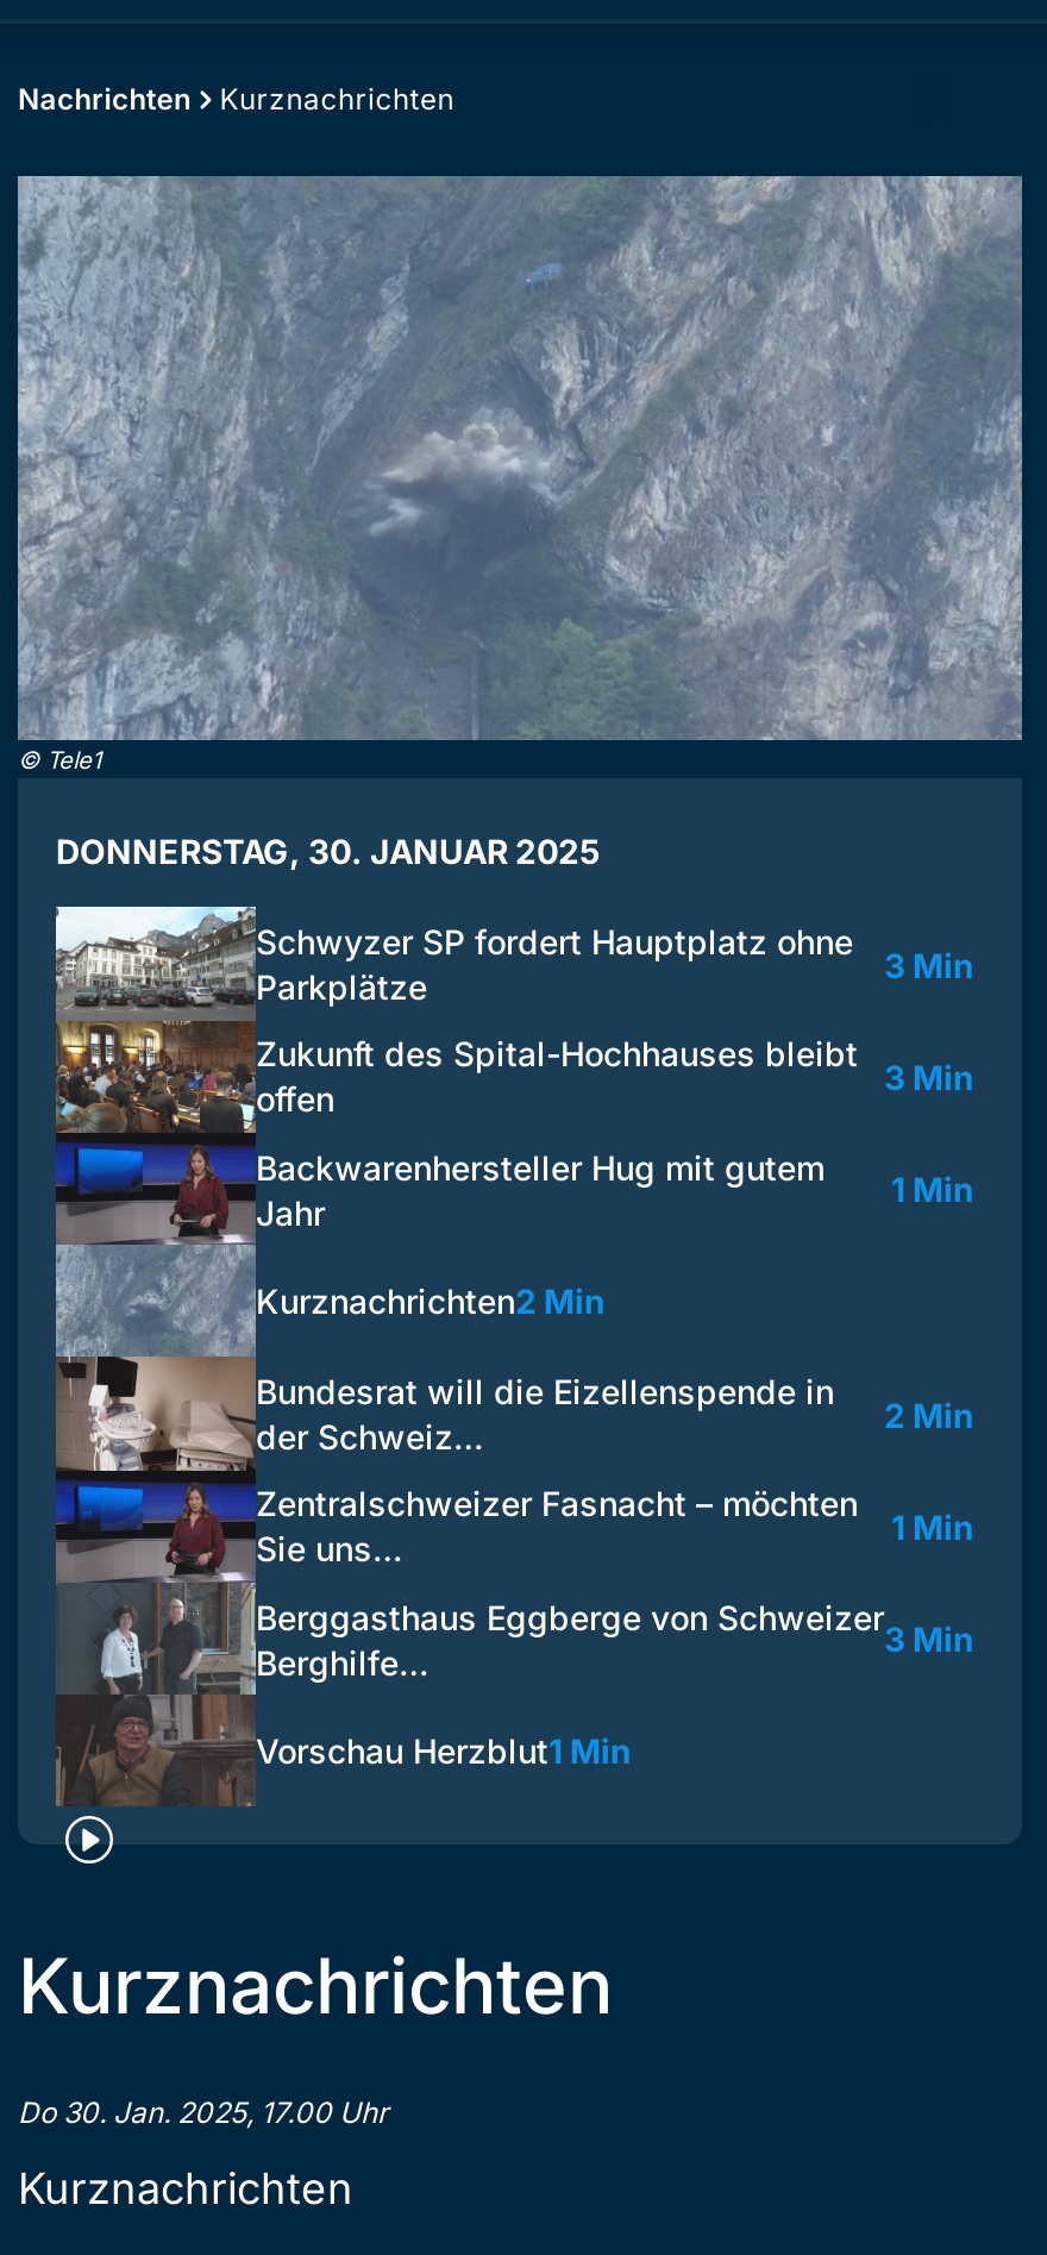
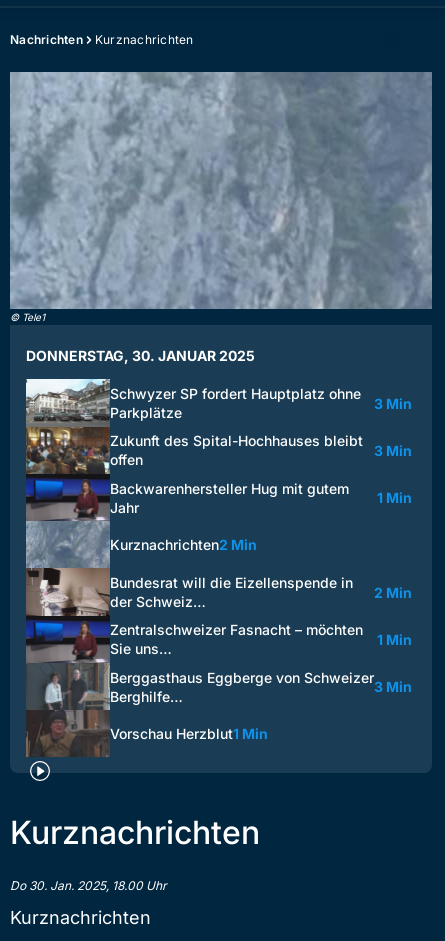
[18,176,1020,740] [image] -> [10,72,432,309] [image]
[18,2095,389,2131] Do 30. Jan. 2025, 17.00 Uhr -> [10,878,167,893] Do 30. Jan. 2025, 18.00 Uhr

